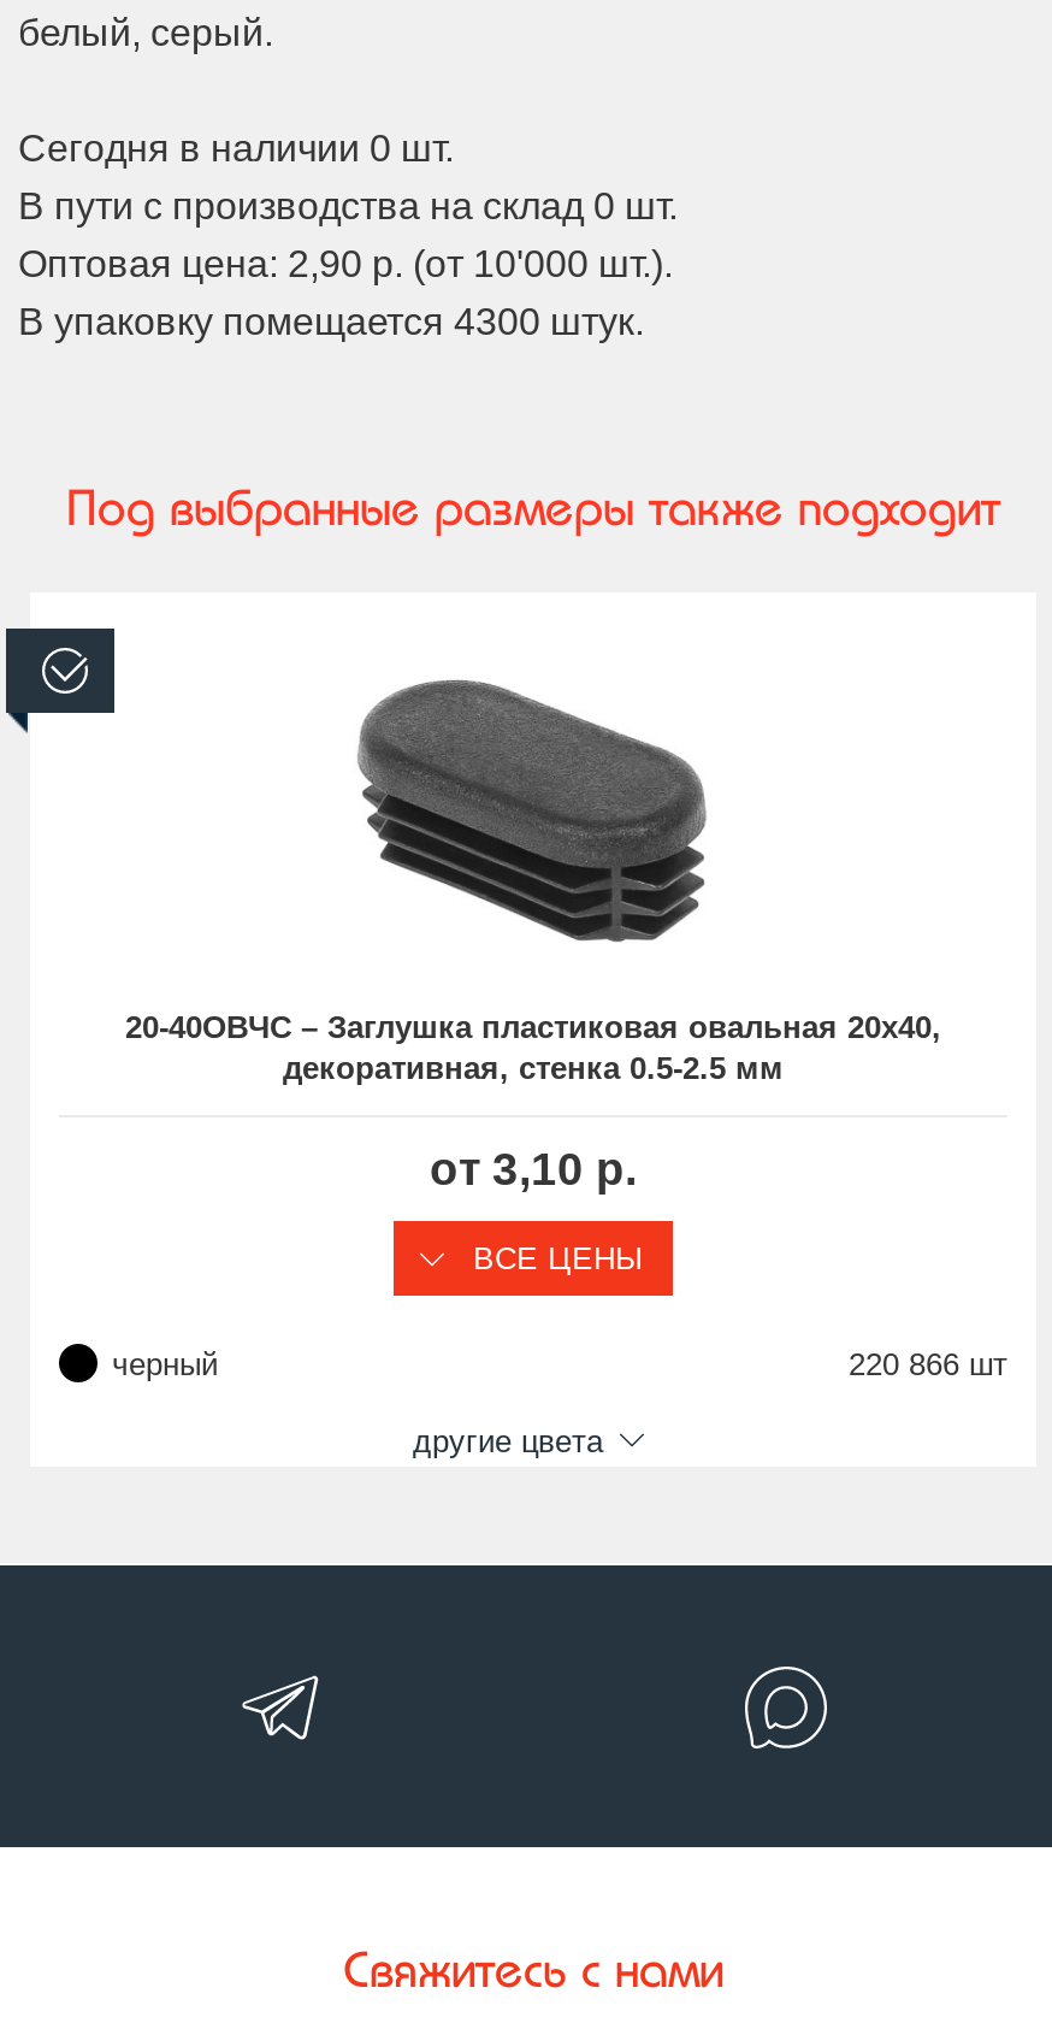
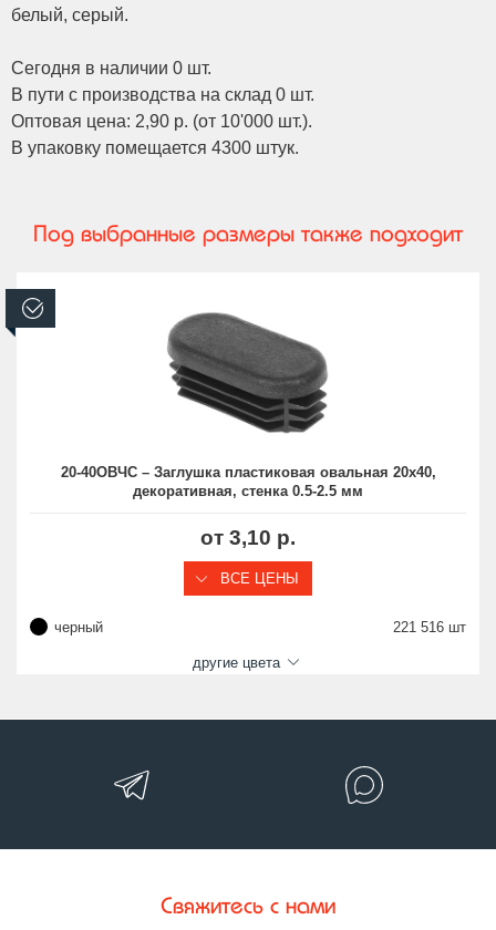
[849,1347,1007,1383] 220 866 шт -> [393,619,466,636] 221 516 шт

